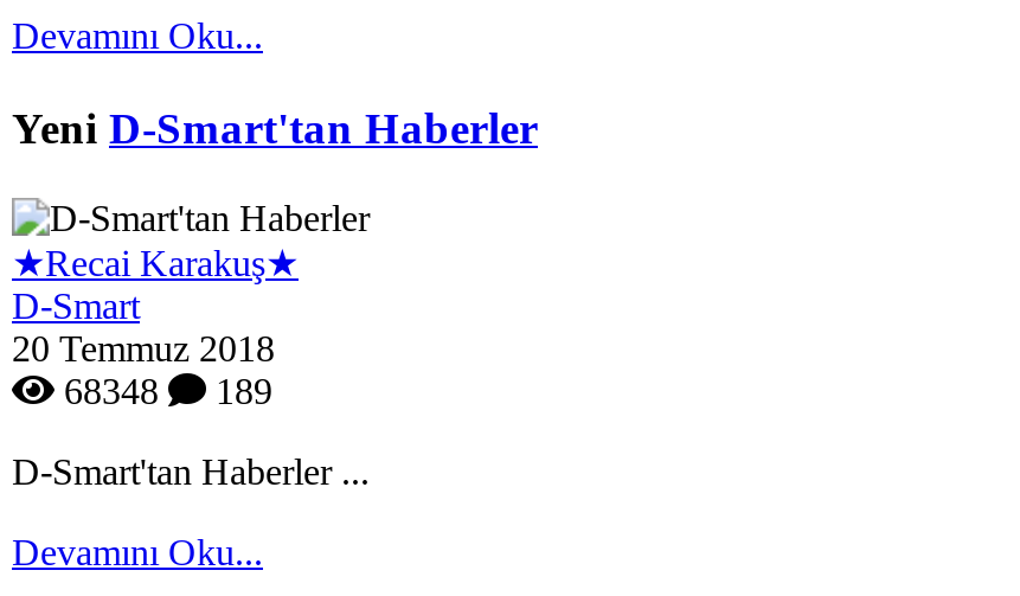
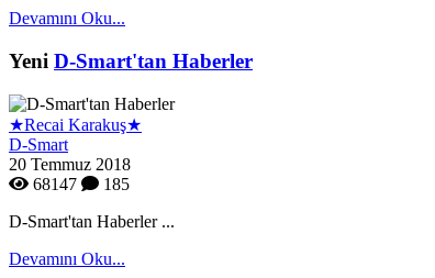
[54,372,168,412] 68348 -> [29,175,81,193] 68147
[206,372,272,412] 189 -> [99,175,130,193] 185

